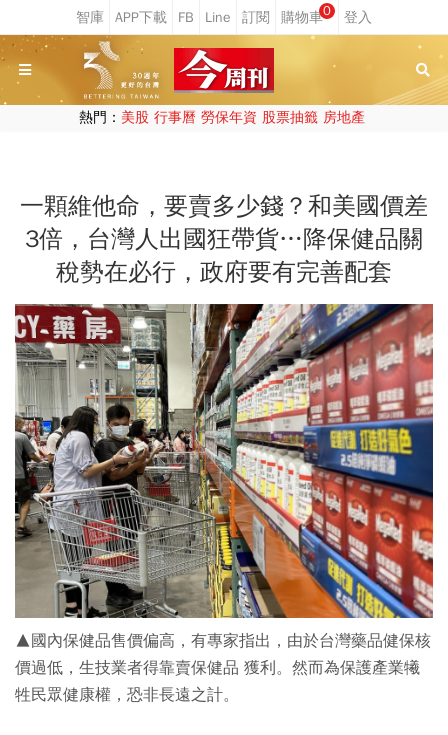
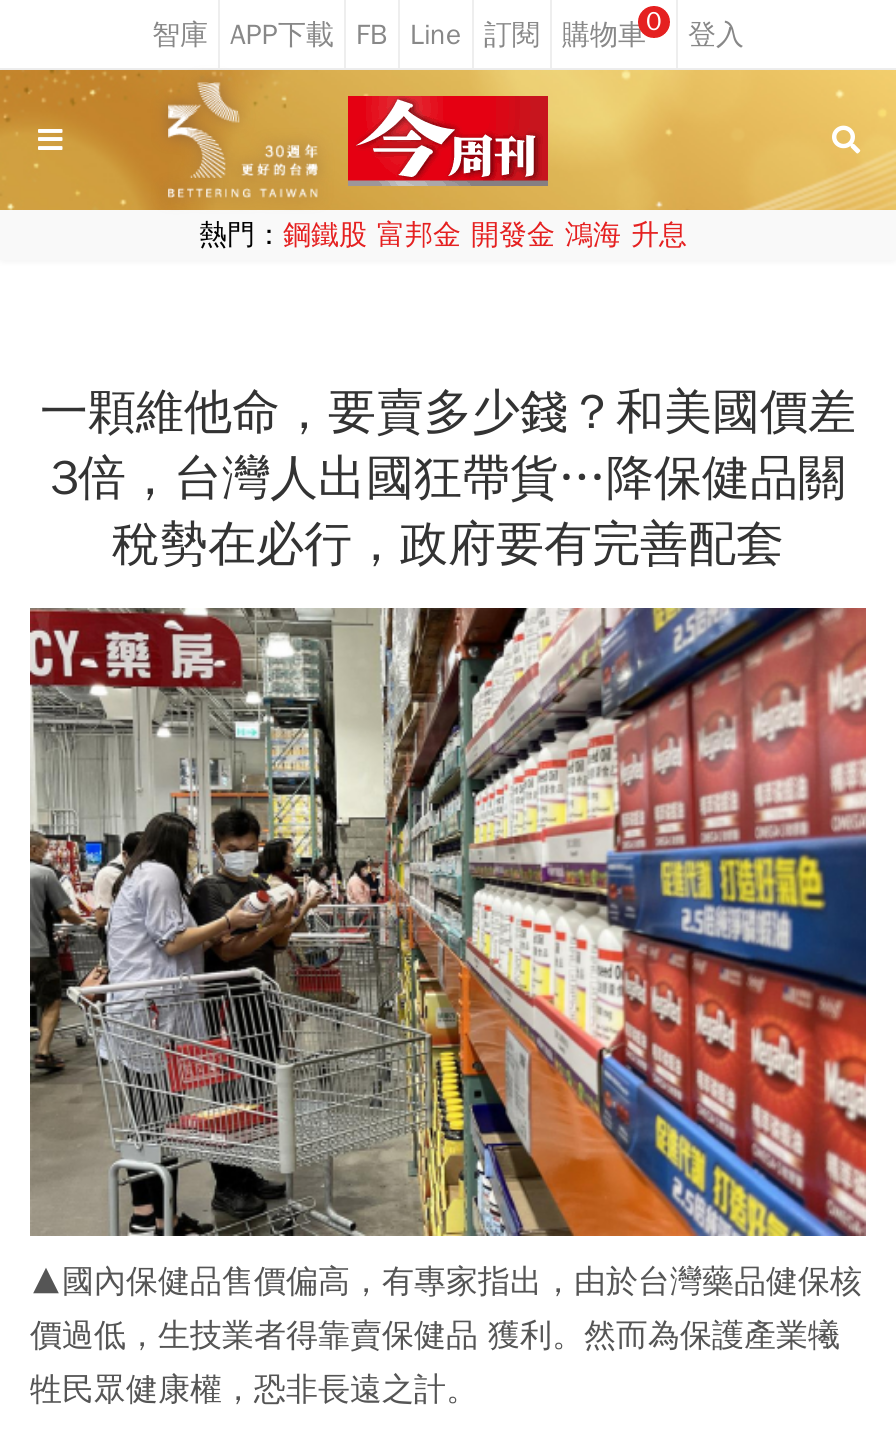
[78,109,364,126] 熱門：美股 行事曆 勞保年資 股票抽籤 房地產 -> [199,218,687,252] 熱門：鋼鐵股 富邦金 開發金 鴻海 升息

